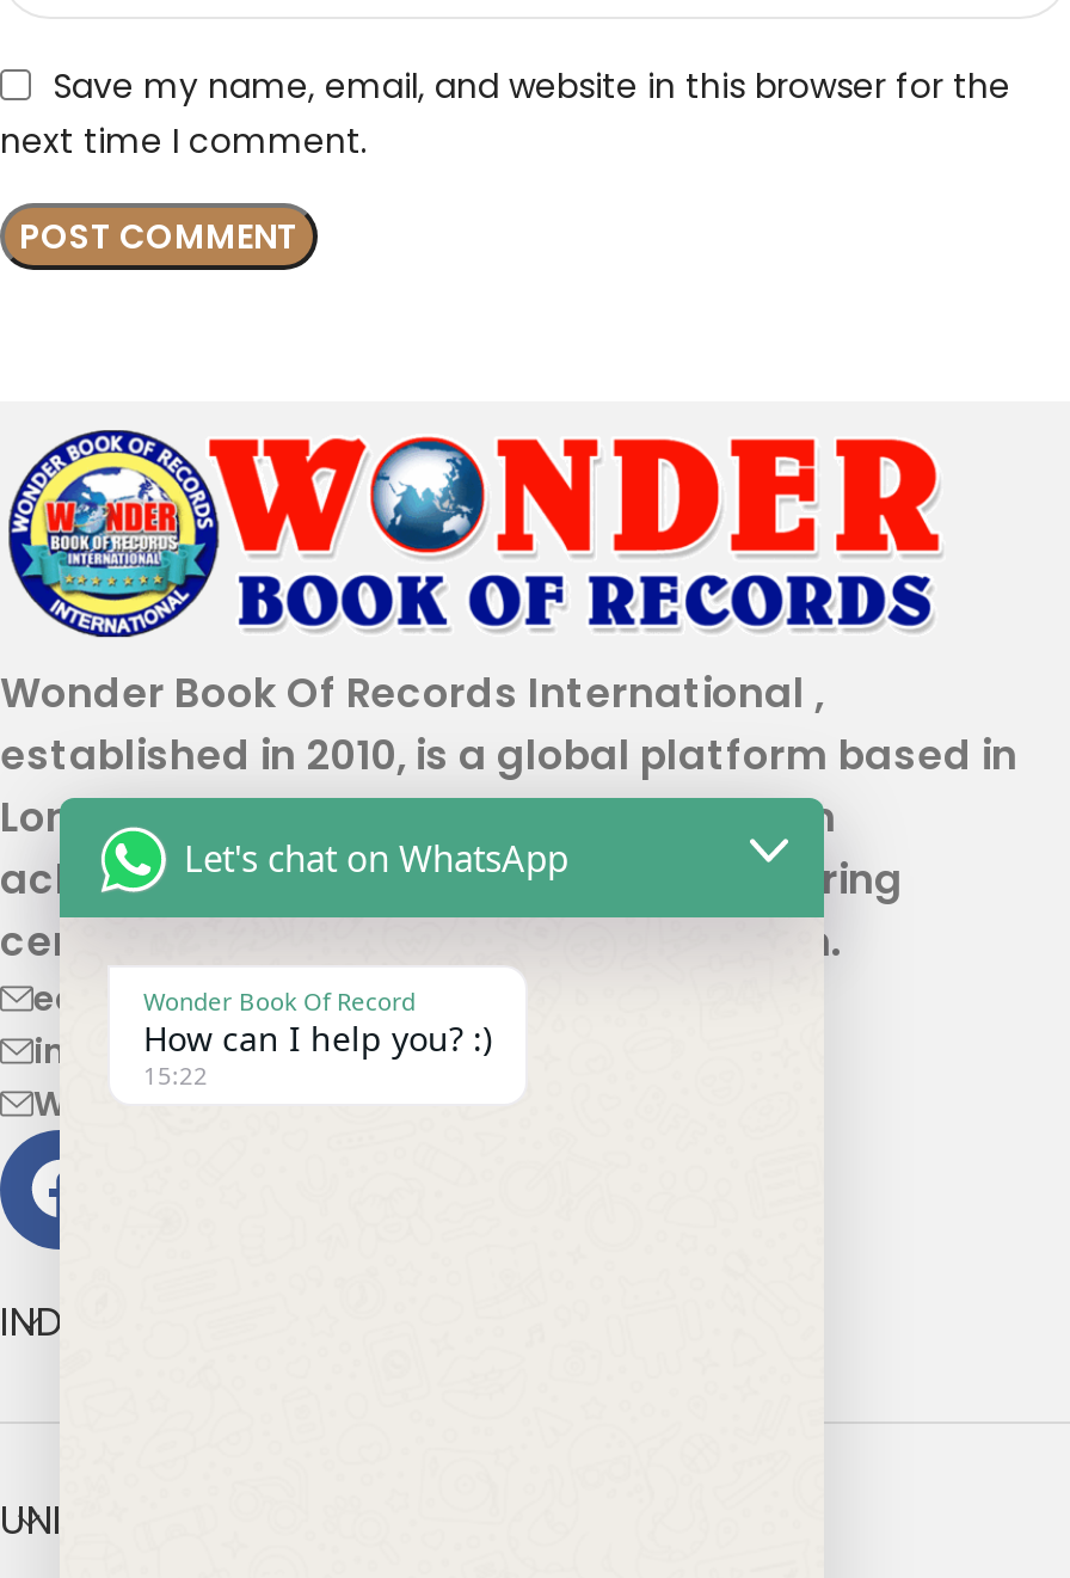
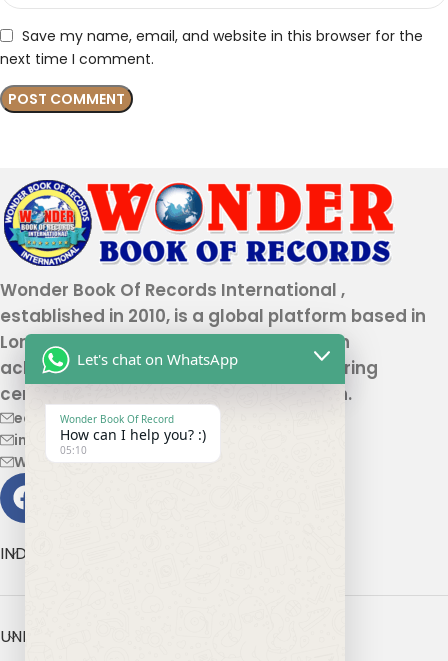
[143,1059,208,1092] 15:22 -> [60,443,87,457] 05:10

